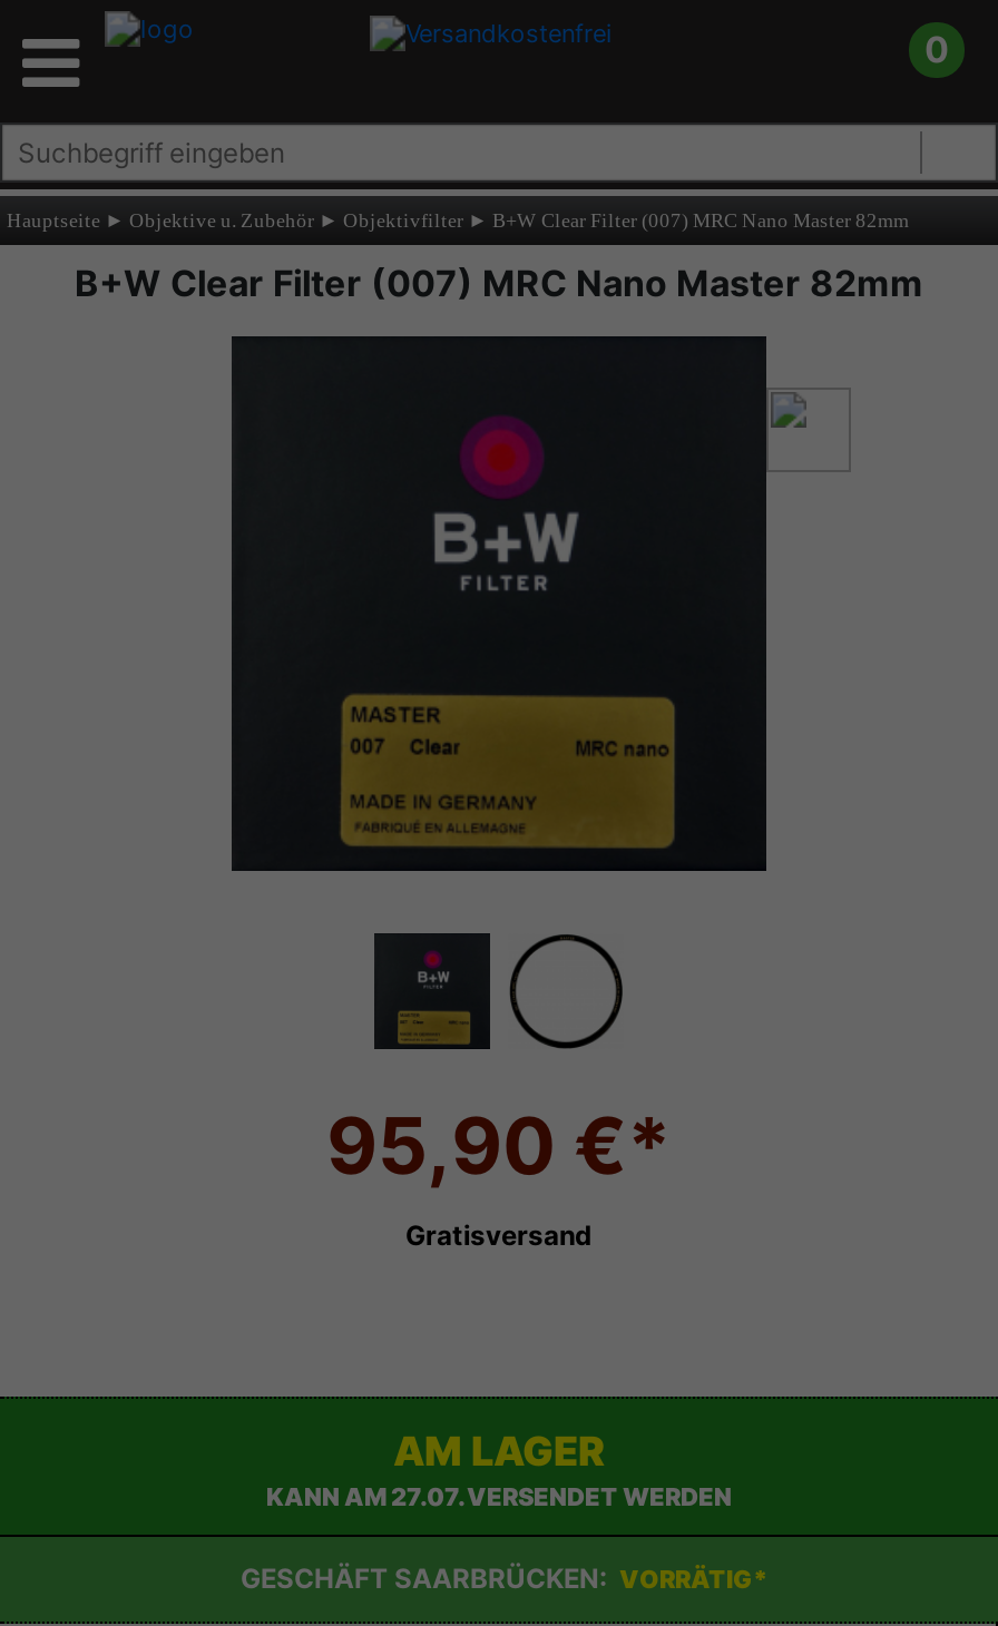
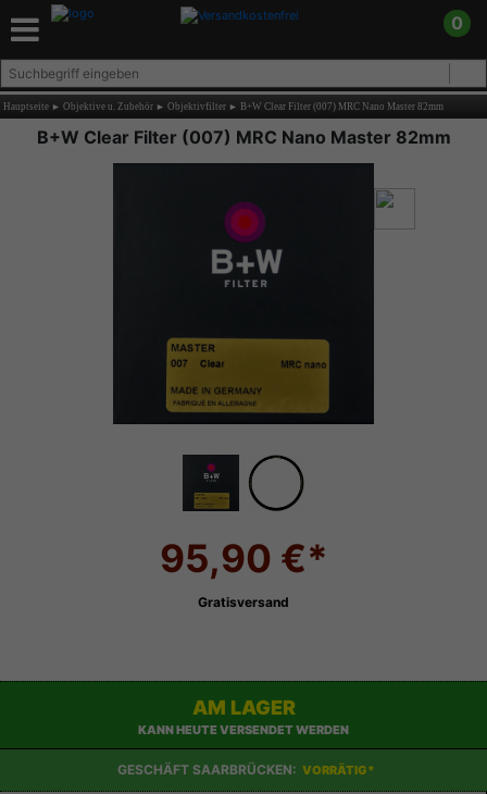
[266,1481,732,1512] KANN AM 27.07. VERSENDET WERDEN -> [138,722,349,737] KANN HEUTE VERSENDET WERDEN

